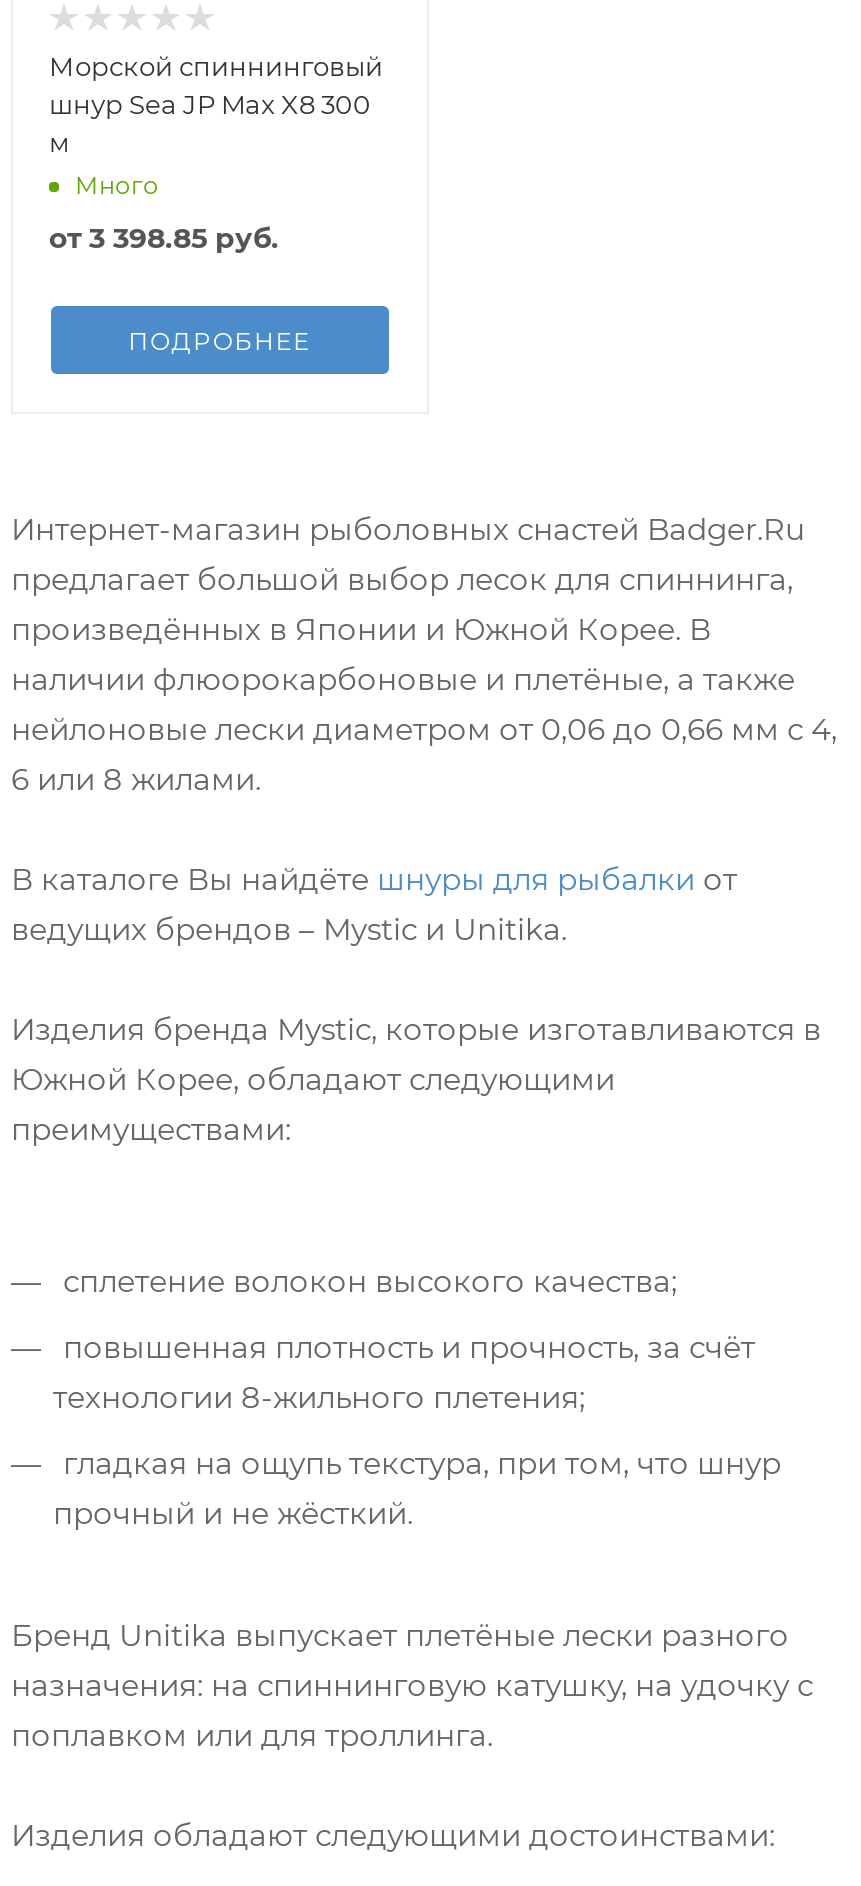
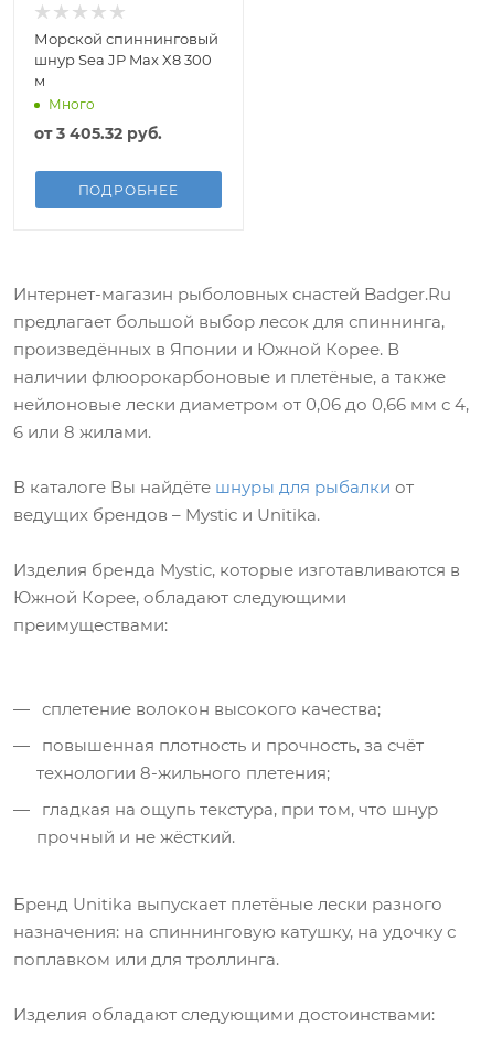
[49,219,279,255] от 3 398.85 руб. -> [34,123,162,143] от 3 405.32 руб.

